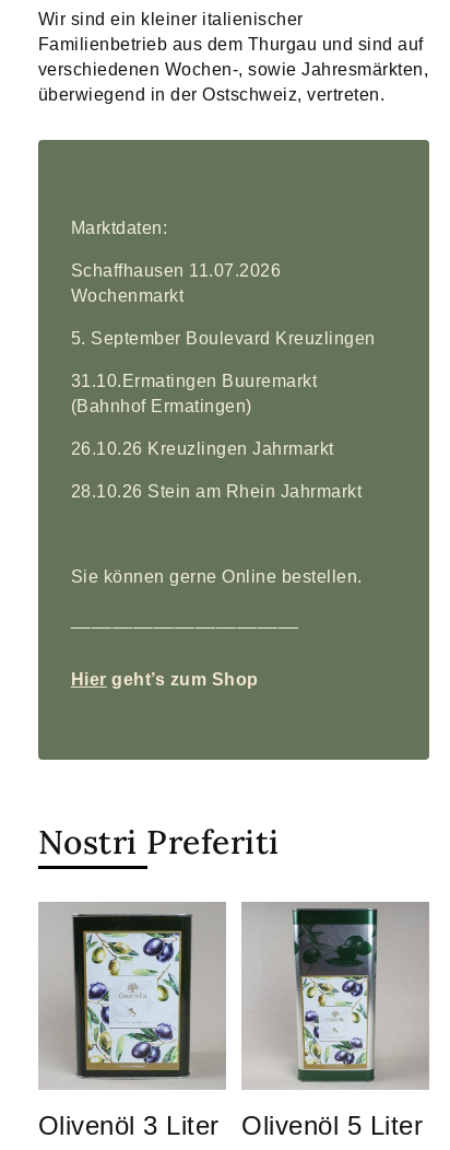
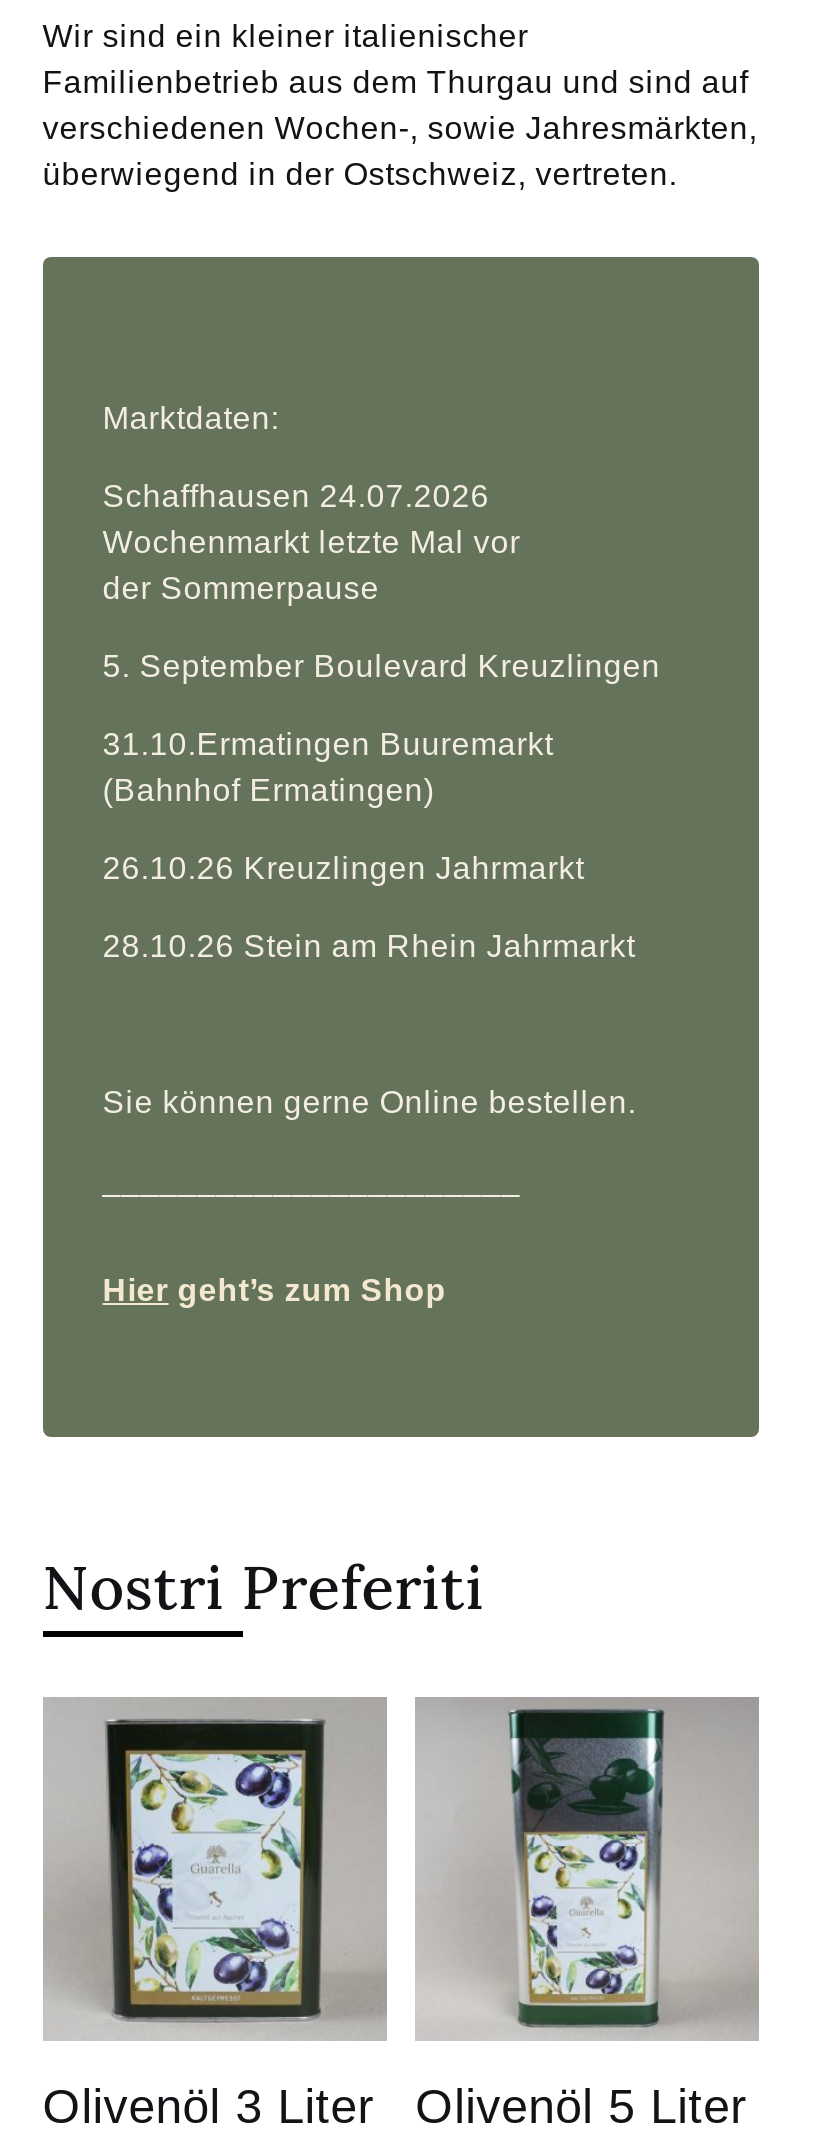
[71,262,281,306] Schaffhausen 11.07.2026 | Wochenmarkt -> [103,480,521,606] Schaffhausen 24.07.2026 | Wochenmarkt letzte Mal vor | der Sommerpause

